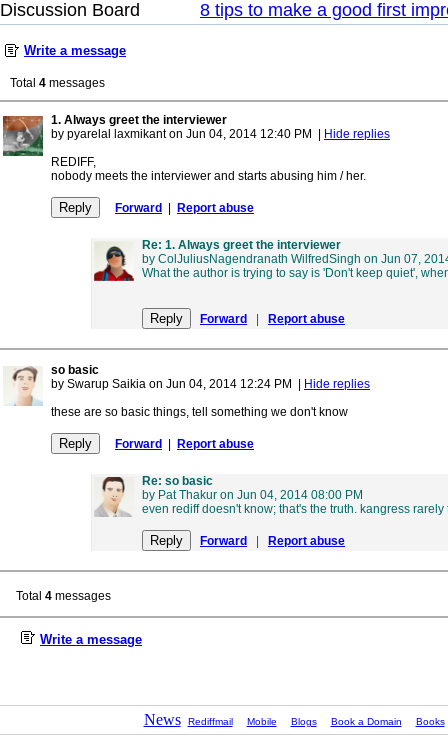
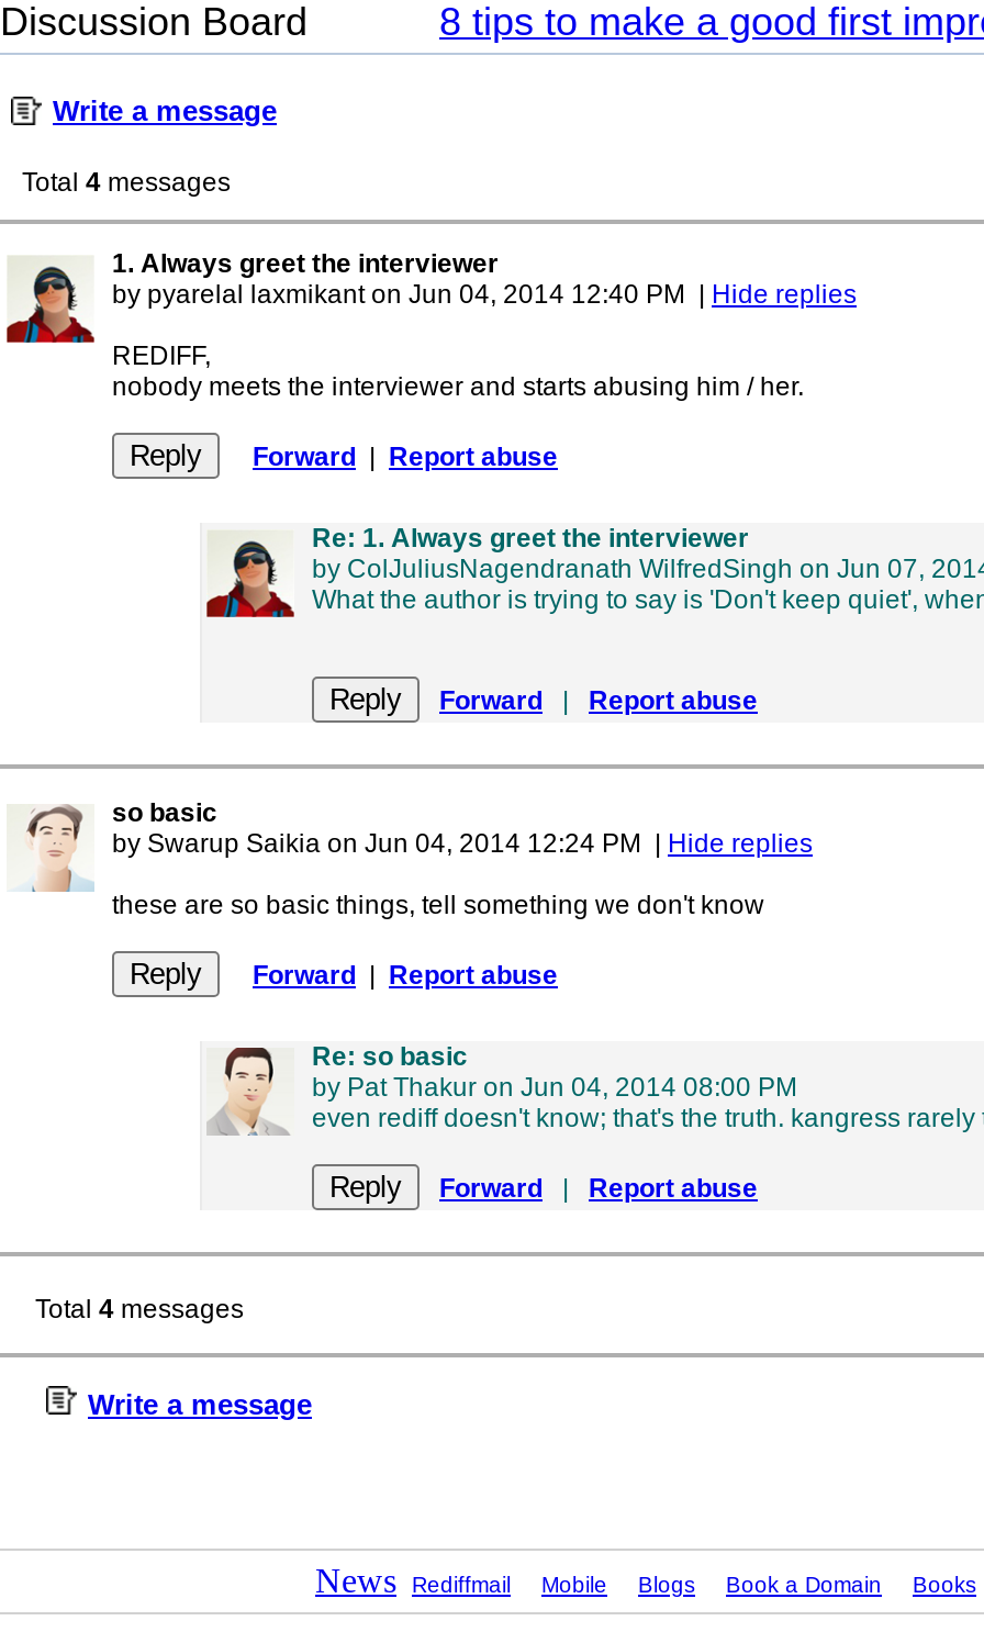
[3,115,44,157] [image] -> [7,255,97,345] [image]

